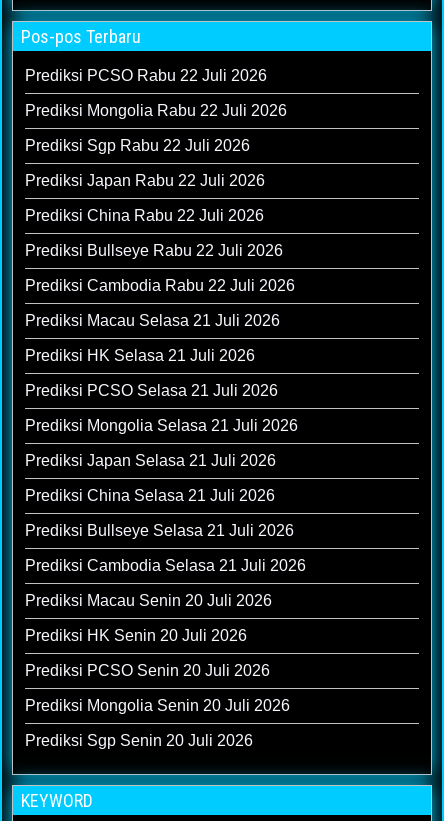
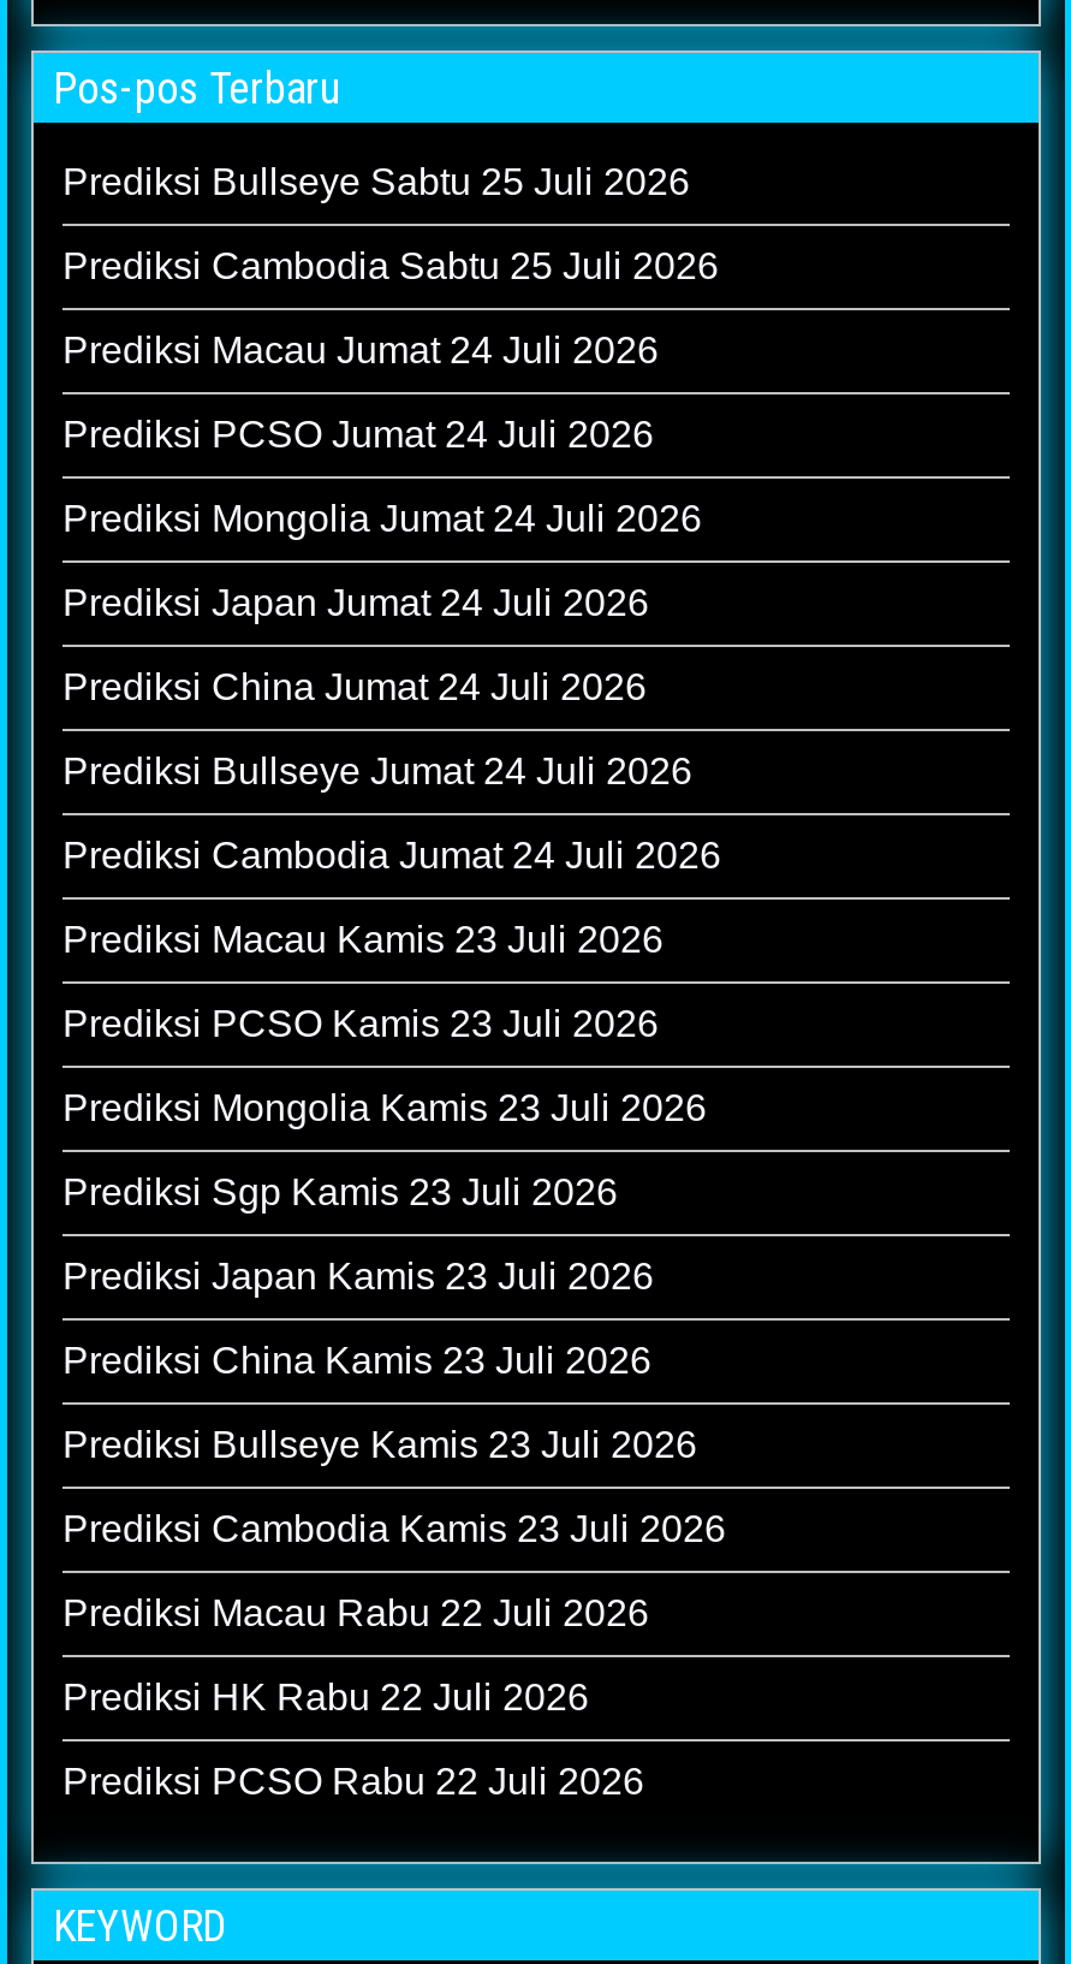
none -> [63,162,726,1718] Prediksi Bullseye Sabtu 25 Juli 2026 | Prediksi Cambodia Sabtu 25 Juli 2026 | Prediksi Macau Jumat 24 Juli 2026 | Prediksi PCSO Jumat 24 Juli 2026 | Prediksi Mongolia Jumat 24 Juli 2026 | Prediksi Japan Jumat 24 Juli 2026 | Prediksi China Jumat 24 Juli 2026 | Prediksi Bullseye Jumat 24 Juli 2026 | Prediksi Cambodia Jumat 24 Juli 2026 | Prediksi Macau Kamis 23 Juli 2026 | Prediksi PCSO Kamis 23 Juli 2026 | Prediksi Mongolia Kamis 23 Juli 2026 | Prediksi Sgp Kamis 23 Juli 2026 | Prediksi Japan Kamis 23 Juli 2026 | Prediksi China Kamis 23 Juli 2026 | Prediksi Bullseye Kamis 23 Juli 2026 | Prediksi Cambodia Kamis 23 Juli 2026 | Prediksi Macau Rabu 22 Juli 2026 | Prediksi HK Rabu 22 Juli 2026
moved [25,67,267,84] -> [63,1761,644,1802]: Prediksi PCSO Rabu 22 Juli 2026
[25,102,306,749] Prediksi Mongolia Rabu 22 Juli 2026 | Prediksi Sgp Rabu 22 Juli 2026 | Prediksi Japan Rabu 22 Juli 2026 | Prediksi China Rabu 22 Juli 2026 | Prediksi Bullseye Rabu 22 Juli 2026 | Prediksi Cambodia Rabu 22 Juli 2026 | Prediksi Macau Selasa 21 Juli 2026 | Prediksi HK Selasa 21 Juli 2026 | Prediksi PCSO Selasa 21 Juli 2026 | Prediksi Mongolia Selasa 21 Juli 2026 | Prediksi Japan Selasa 21 Juli 2026 | Prediksi China Selasa 21 Juli 2026 | Prediksi Bullseye Selasa 21 Juli 2026 | Prediksi Cambodia Selasa 21 Juli 2026 | Prediksi Macau Senin 20 Juli 2026 | Prediksi HK Senin 20 Juli 2026 | Prediksi PCSO Senin 20 Juli 2026 | Prediksi Mongolia Senin 20 Juli 2026 | Prediksi Sgp Senin 20 Juli 2026 -> none

